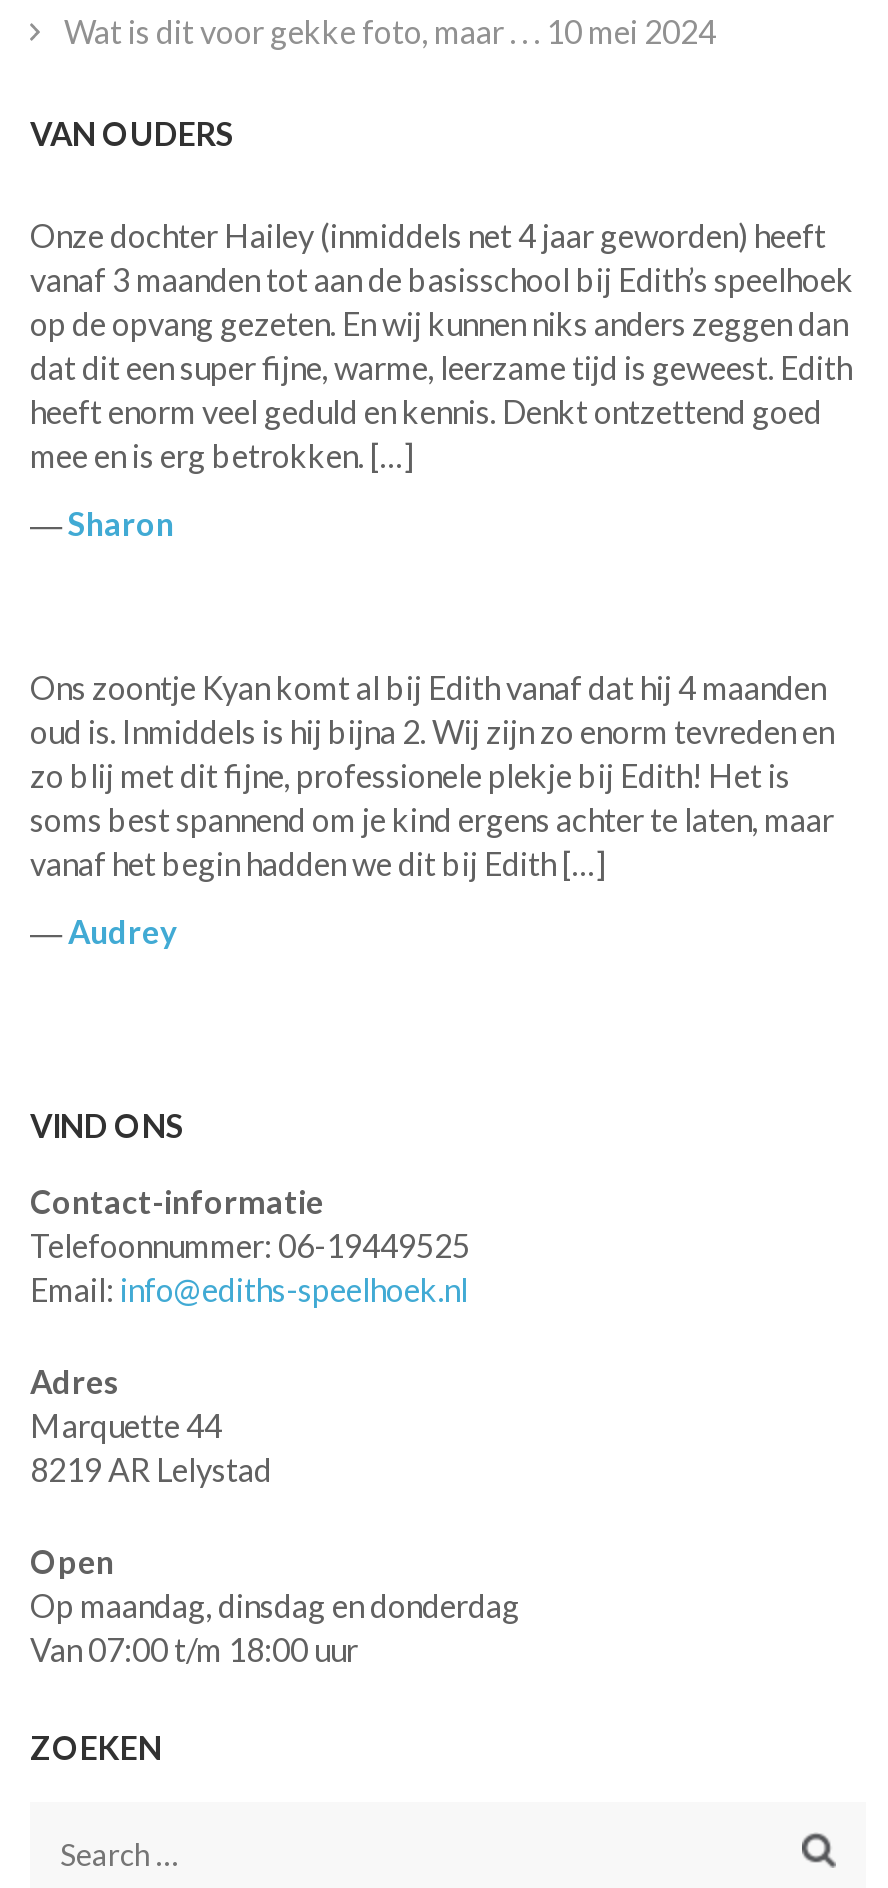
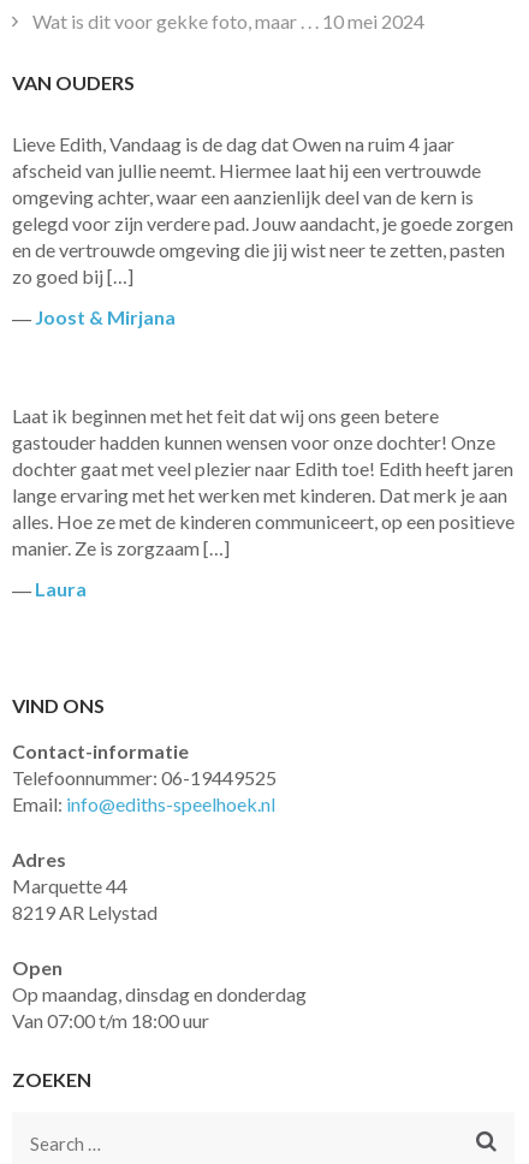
[30,215,854,473] Onze dochter Hailey (inmiddels net 4 jaar geworden) heeft | vanaf 3 maanden tot aan de basisschool bij Edith’s speelhoek | op de opvang gezeten. En wij kunnen niks anders zeggen dan | dat dit een super fijne, warme, leerzame tijd is geweest. Edith | heeft enorm veel geduld en kennis. Denkt ontzettend goed | mee en is erg betrokken. […] -> [12,132,513,287] Lieve Edith, Vandaag is de dag dat Owen na ruim 4 jaar | afscheid van jullie neemt. Hiermee laat hij een vertrouwde | omgeving achter, waar een aanzienlijk deel van de kern is | gelegd voor zijn verdere pad. Jouw aandacht, je goede zorgen | en de vertrouwde omgeving die jij wist neer te zetten, pasten | zo goed bij […]
[30,503,174,541] ― Sharon -> [12,305,176,328] ― Joost & Mirjana
[30,667,834,881] Ons zoontje Kyan komt al bij Edith vanaf dat hij 4 maanden | oud is. Inmiddels is hij bijna 2. Wij zijn zo enorm tevreden en | zo blij met dit fijne, professionele plekje bij Edith! Het is | soms best spannend om je kind ergens achter te laten, maar | vanaf het begin hadden we dit bij Edith […] -> [12,403,515,559] Laat ik beginnen met het feit dat wij ons geen betere | gastouder hadden kunnen wensen voor onze dochter! Onze | dochter gaat met veel plezier naar Edith toe! Edith heeft jaren | lange ervaring met het werken met kinderen. Dat merk je aan | alles. Hoe ze met de kinderen communiceert, op een positieve | manier. Ze is zorgzaam […]
[30,911,178,949] ― Audrey -> [12,577,87,599] ― Laura

